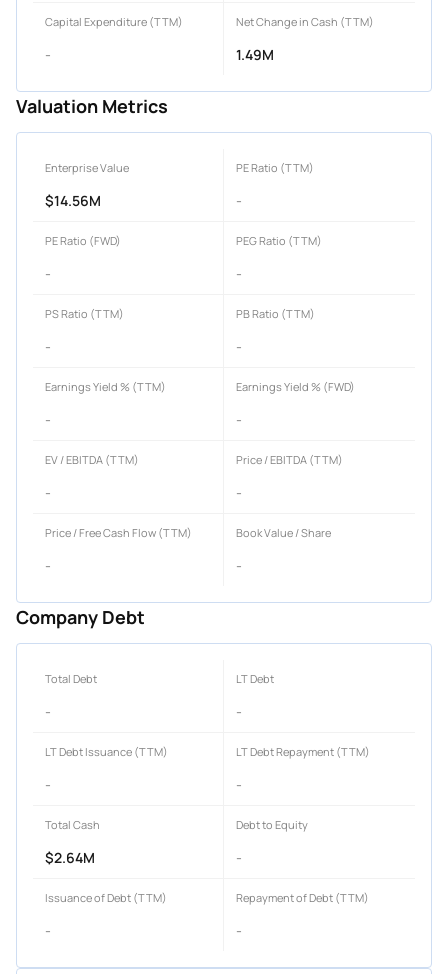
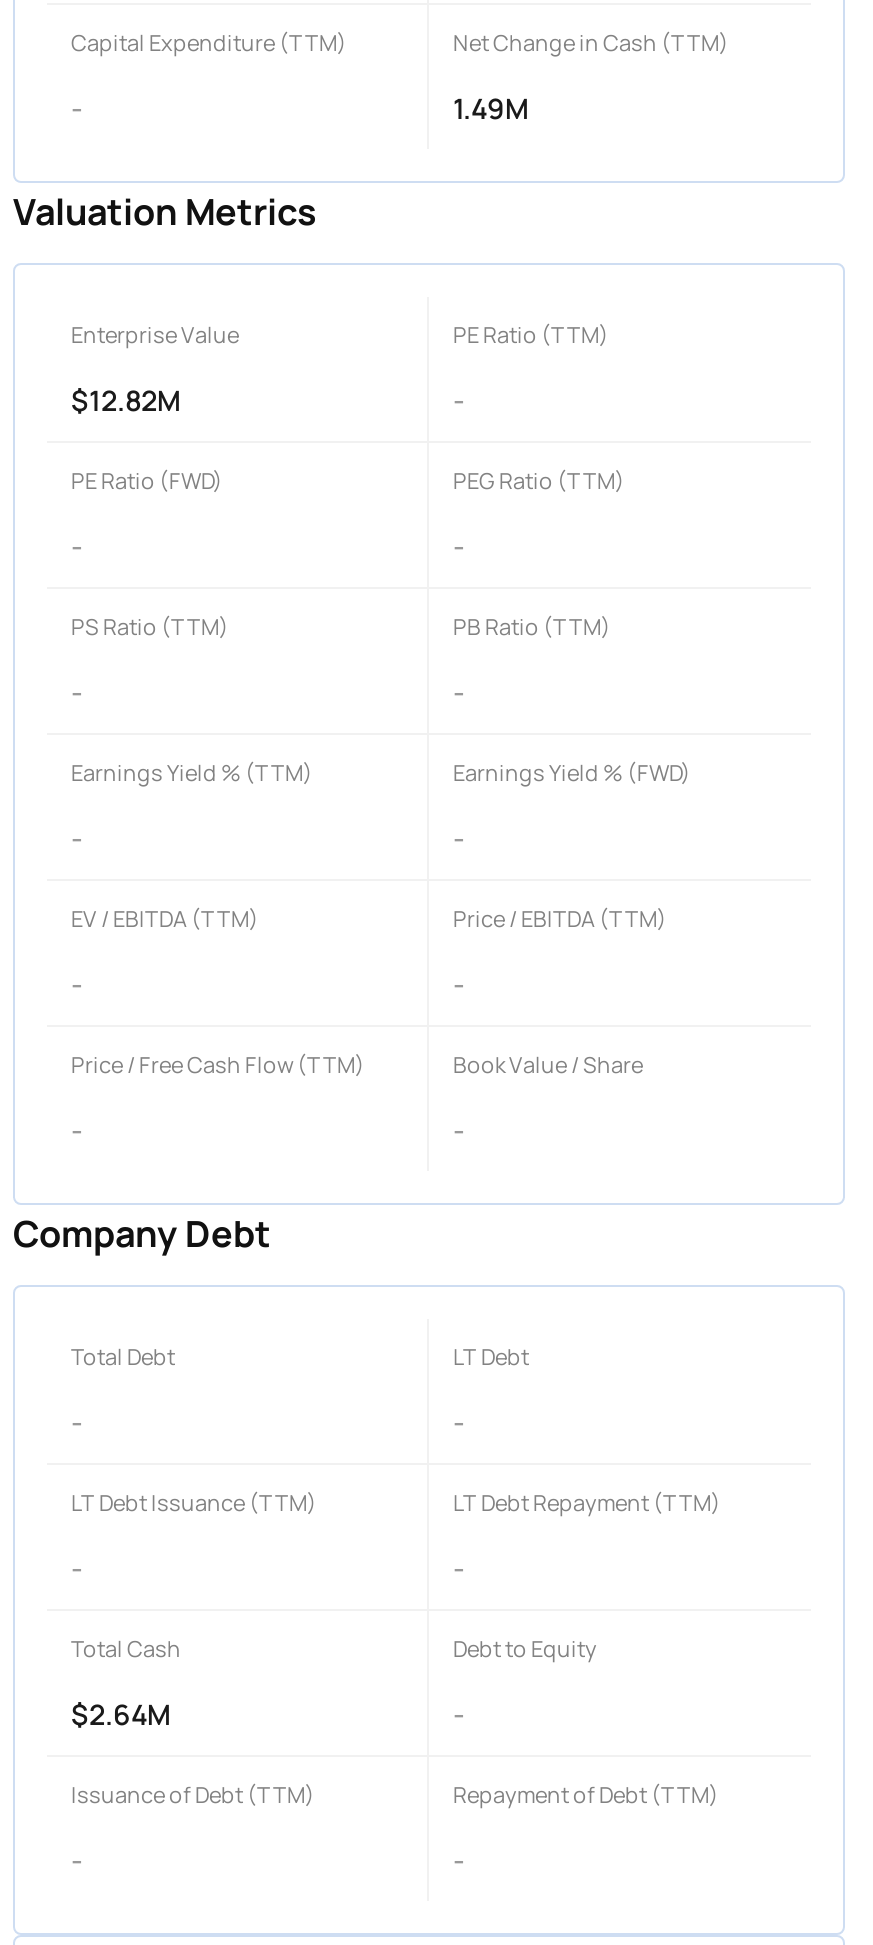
[45,191,101,210] $14.56M -> [71,381,181,419] $12.82M

